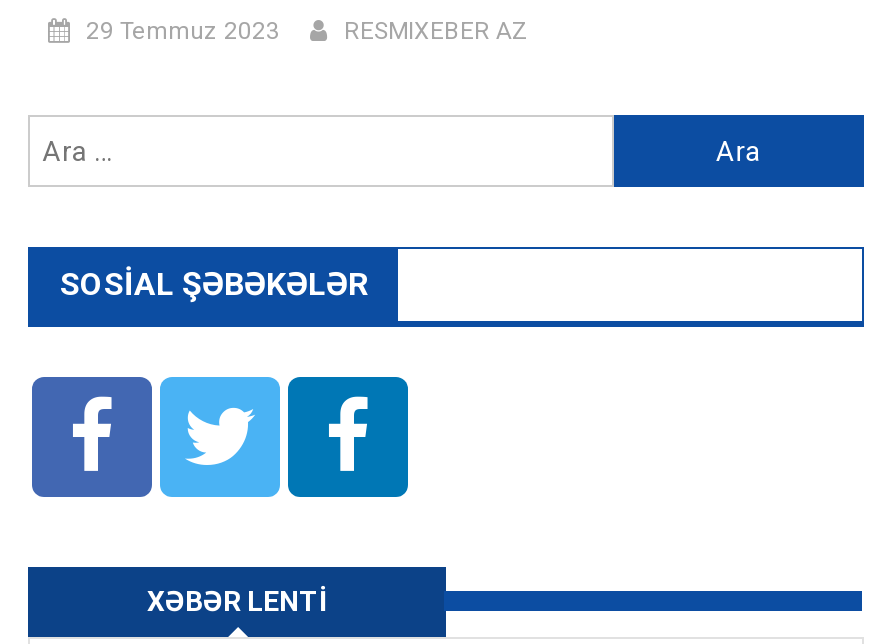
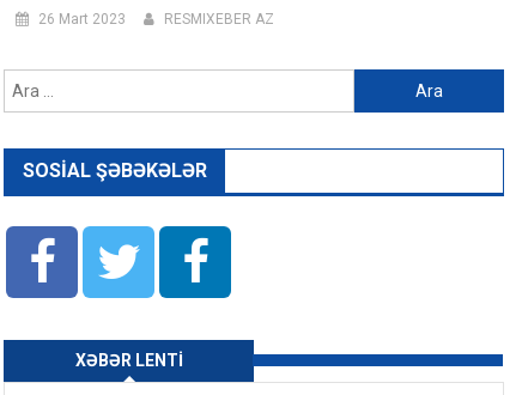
[86,17,280,45] 29 Temmuz 2023 -> [38,11,126,28] 26 Mart 2023

